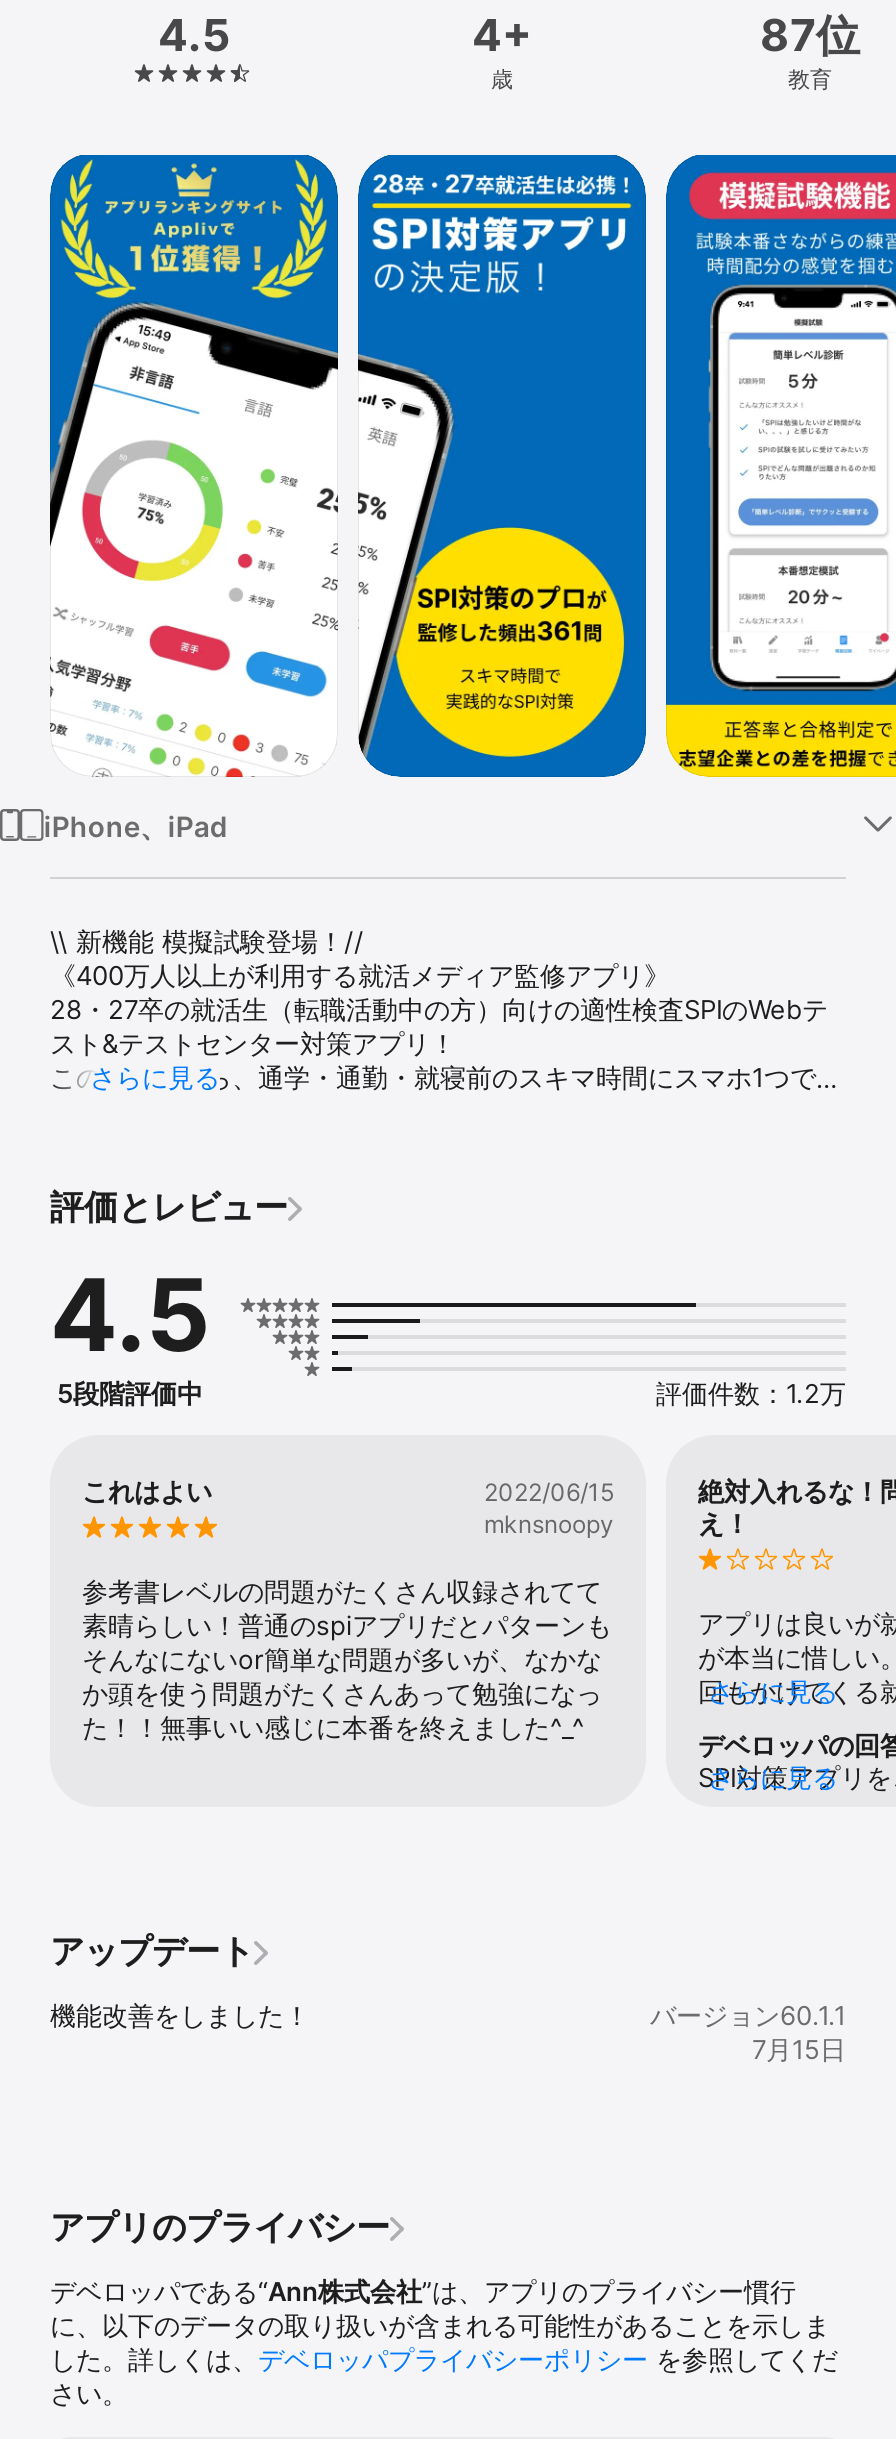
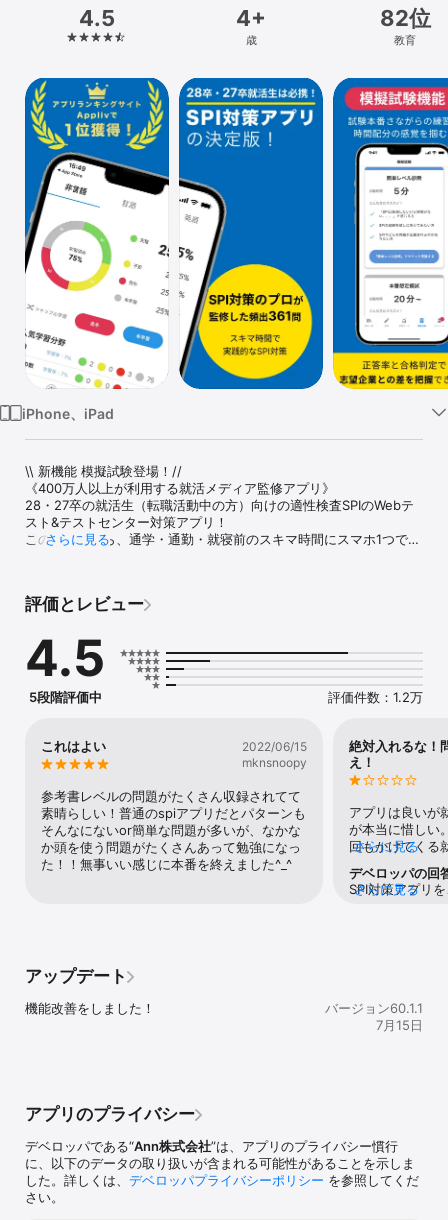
[760,9,860,61] 87位 -> [379,5,430,31] 82位

